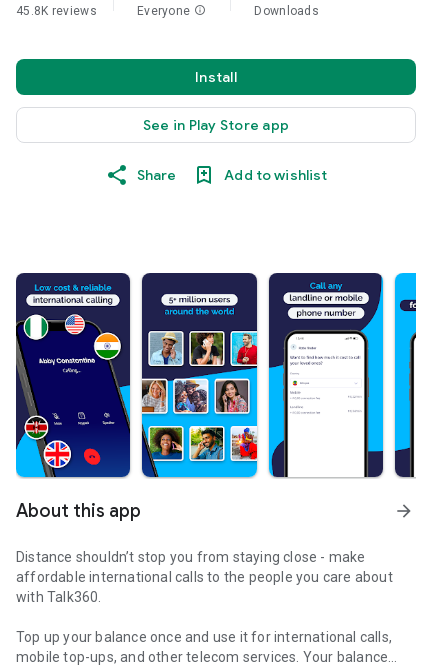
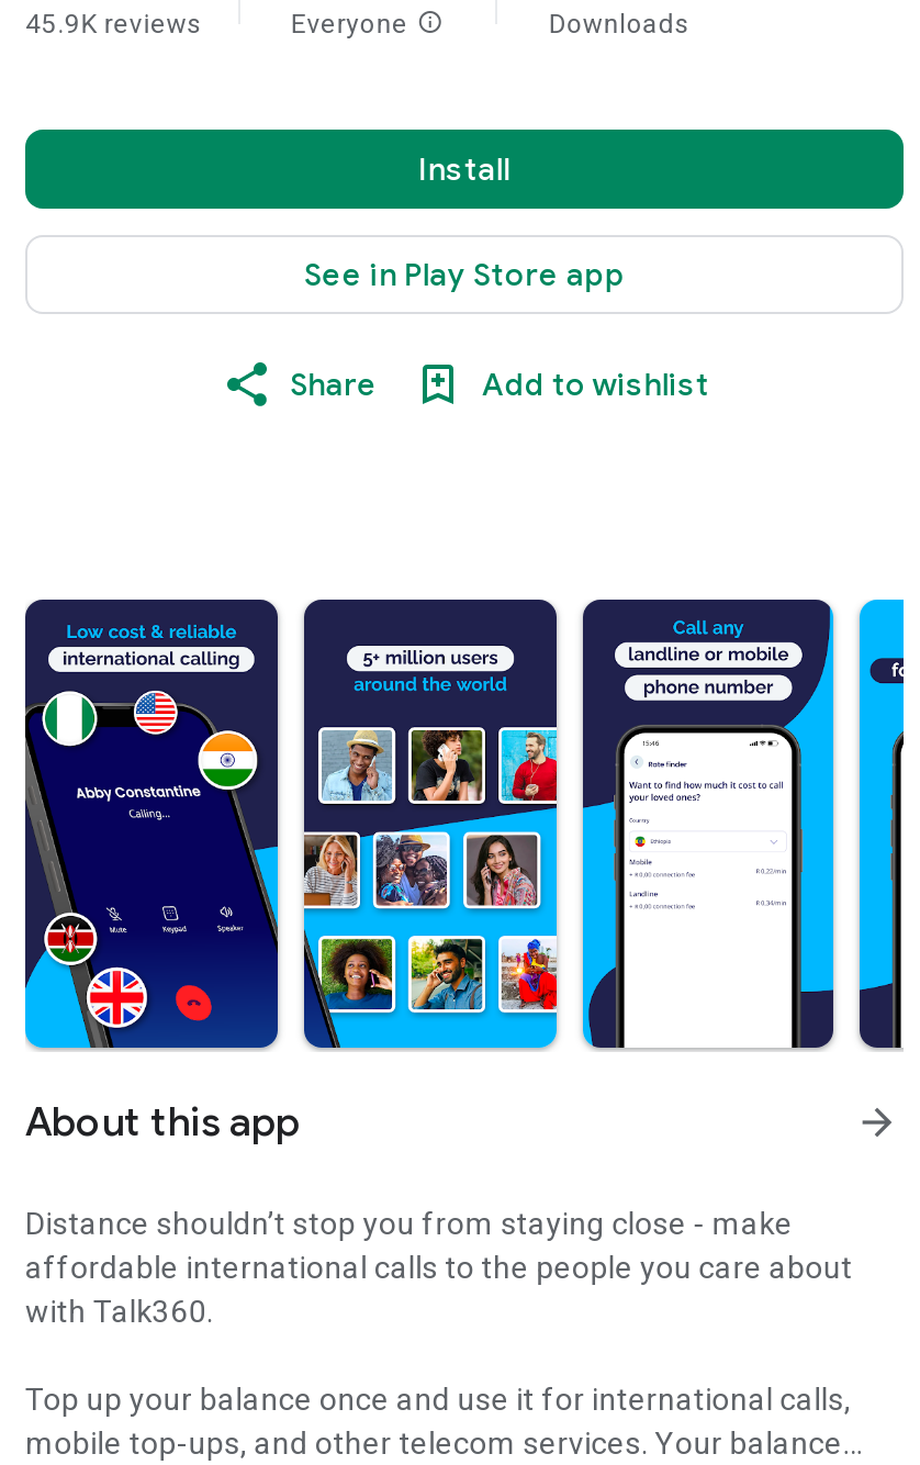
[16,4,97,18] 45.8K reviews -> [25,9,203,40] 45.9K reviews

